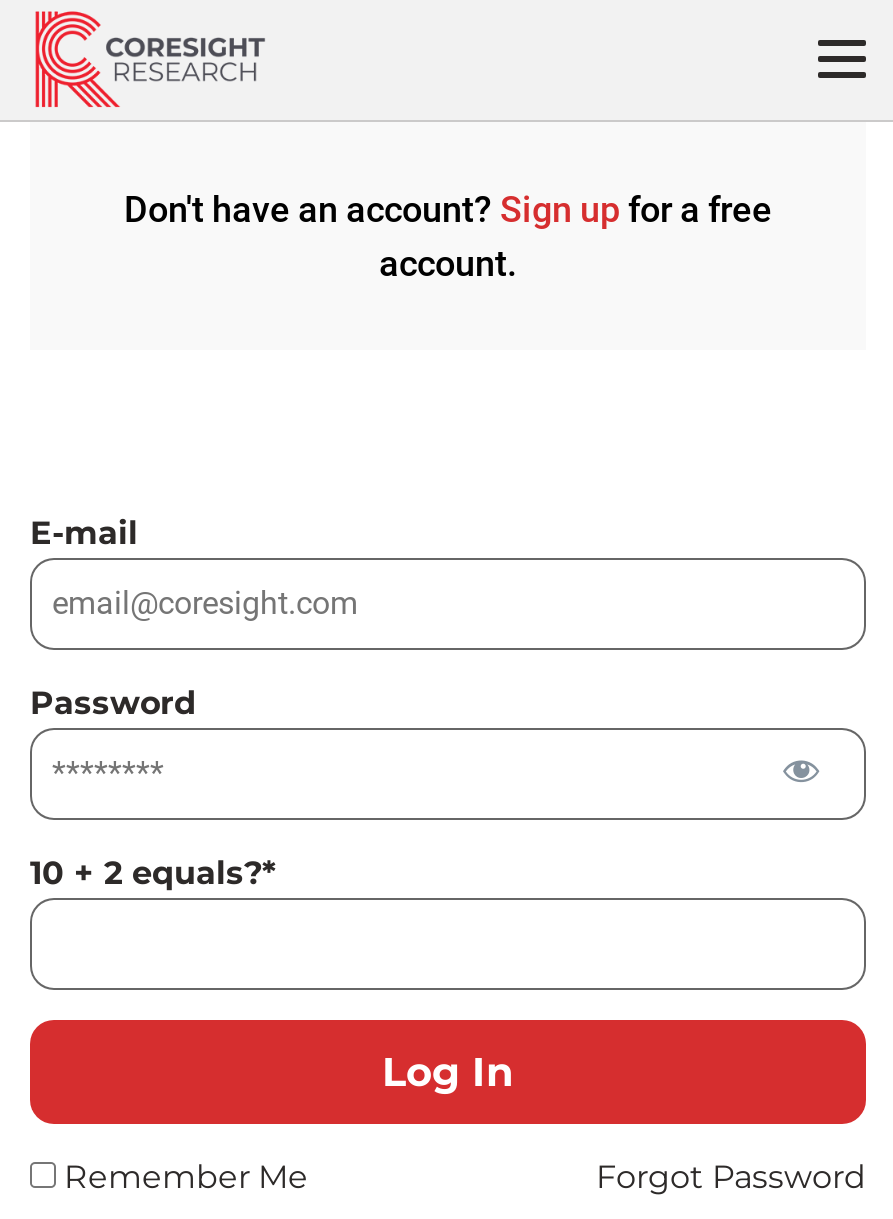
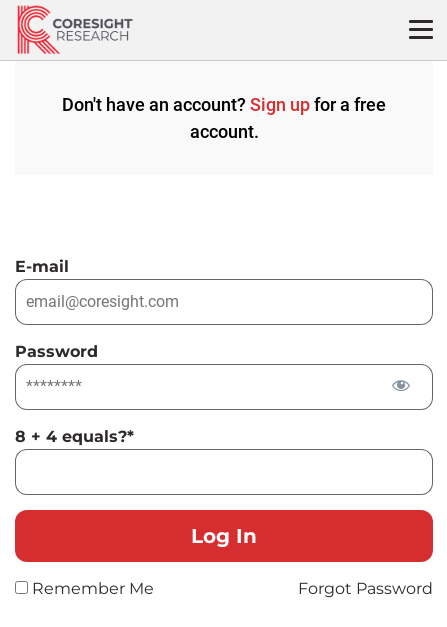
[30,853,276,891] 10 + 2 equals?* -> [15,427,134,446] 8 + 4 equals?*

